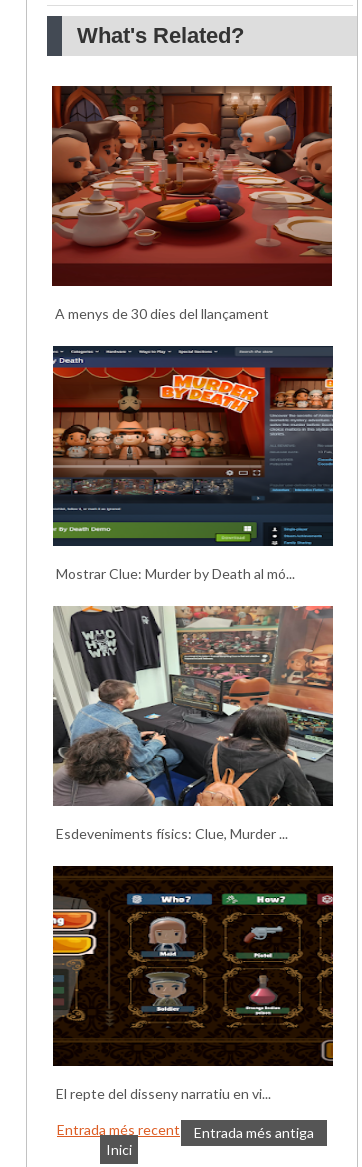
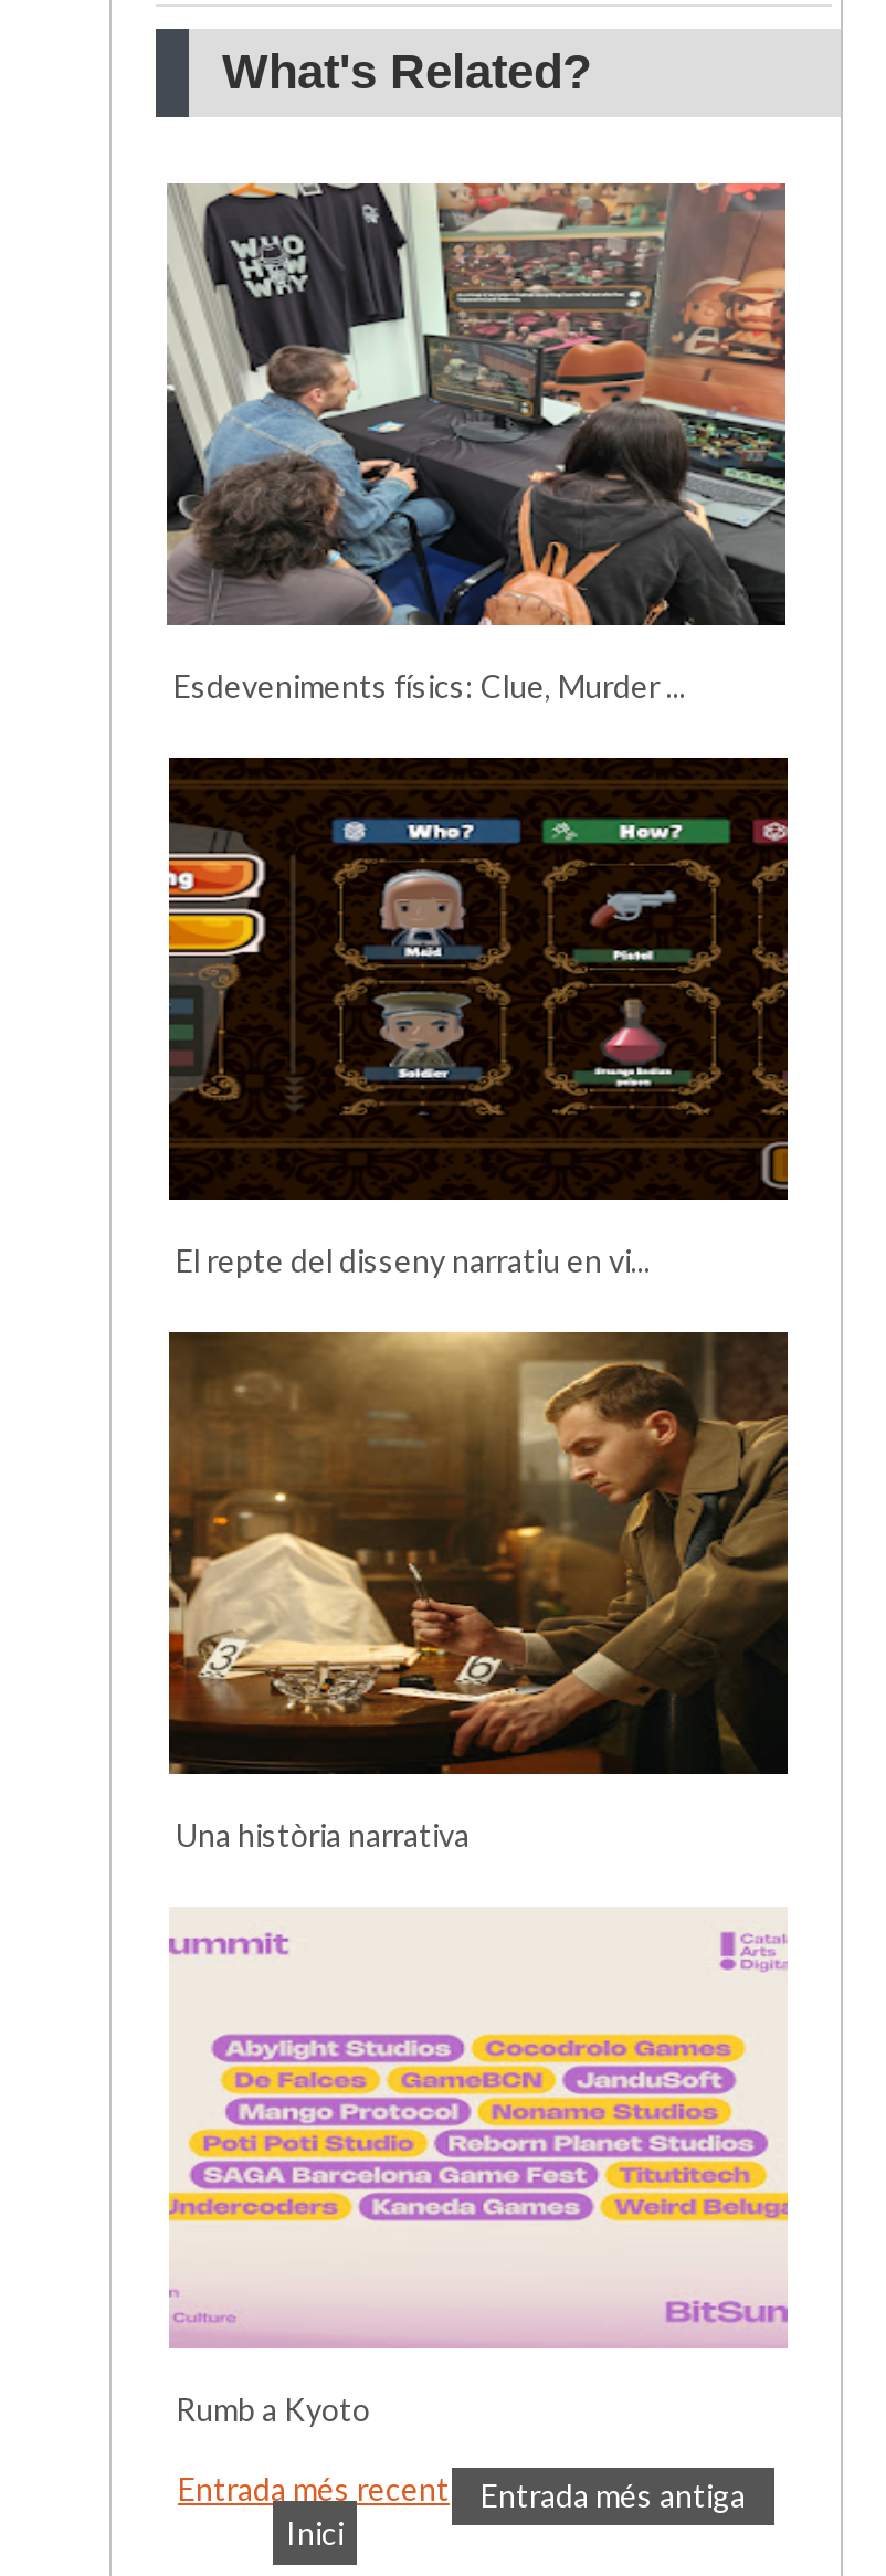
[51,85,333,322] [image] | A menys de 30 dies del llançament -> none
[52,346,334,582] [image] | Mostrar Clue: Murder by Death al mó... -> none
moved [50,604,334,1102] -> [162,179,790,1280]: [image] | Esdeveniments físics: Clue, Murder ... | El repte del disseny narratiu en vi...
none -> [167,1330,790,1854] [image] | Una història narrativa
none -> [167,1911,790,2428] [image] | Rumb a Kyoto

